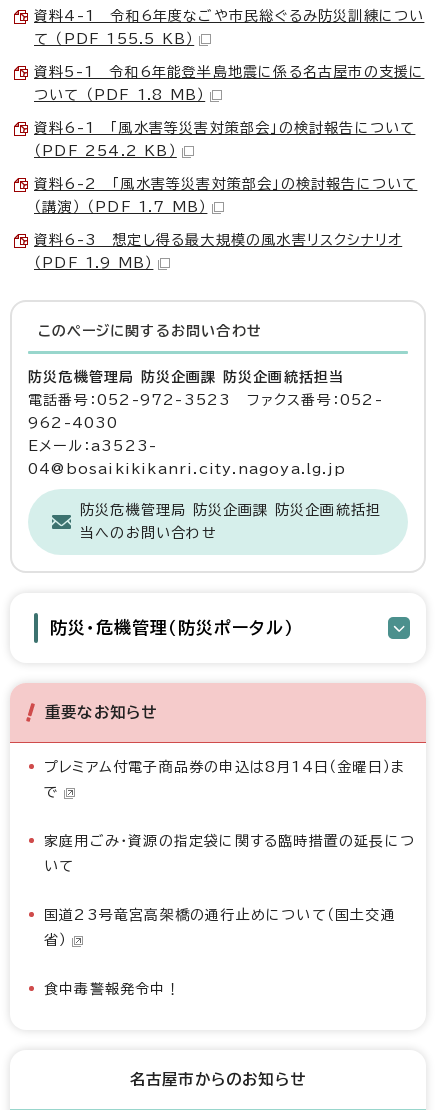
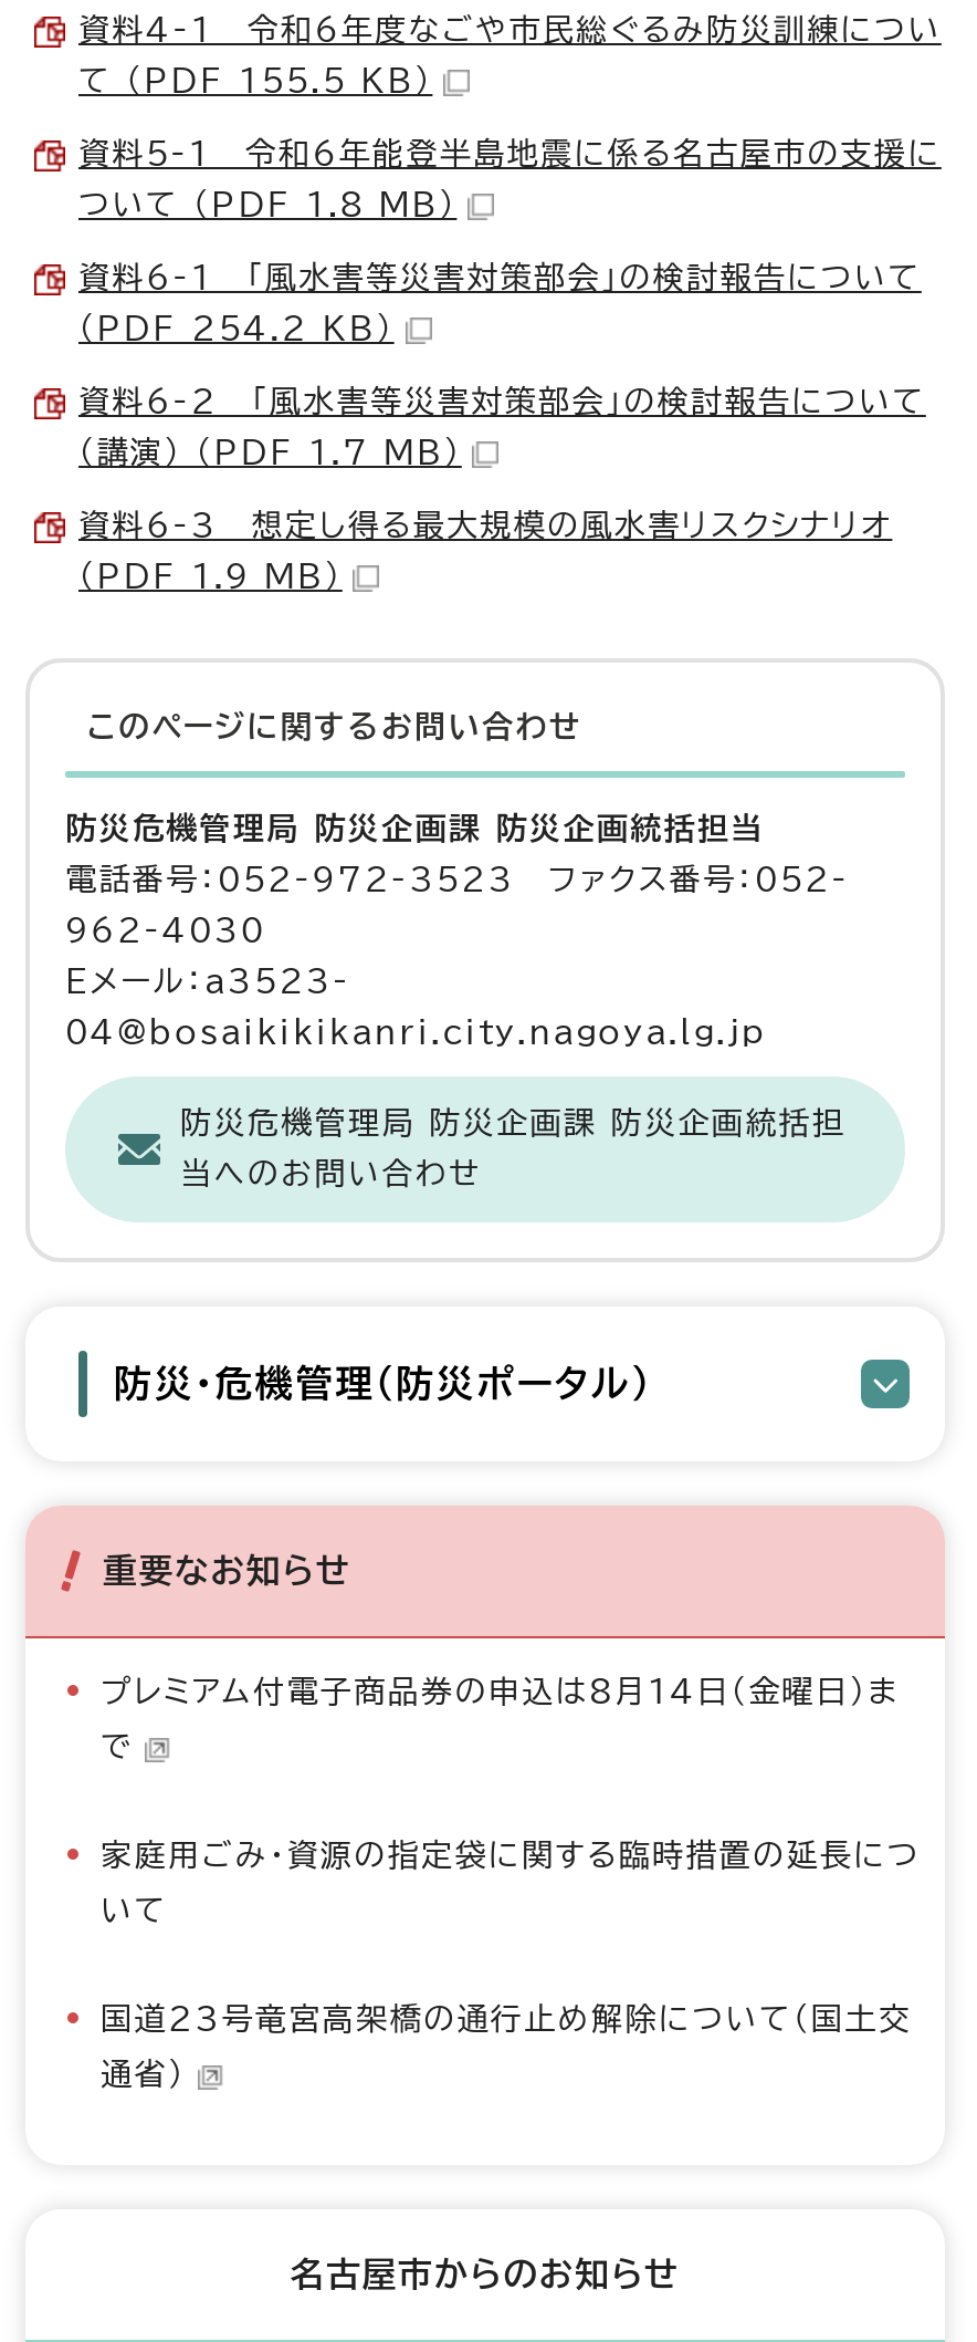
[44,908,396,996] 国道23号竜宮高架橋の通行止めについて（国土交通 | 省） | 食中毒警報発令中！ -> [101,2003,912,2090] 国道23号竜宮高架橋の通行止め解除について（国土交 | 通省）

